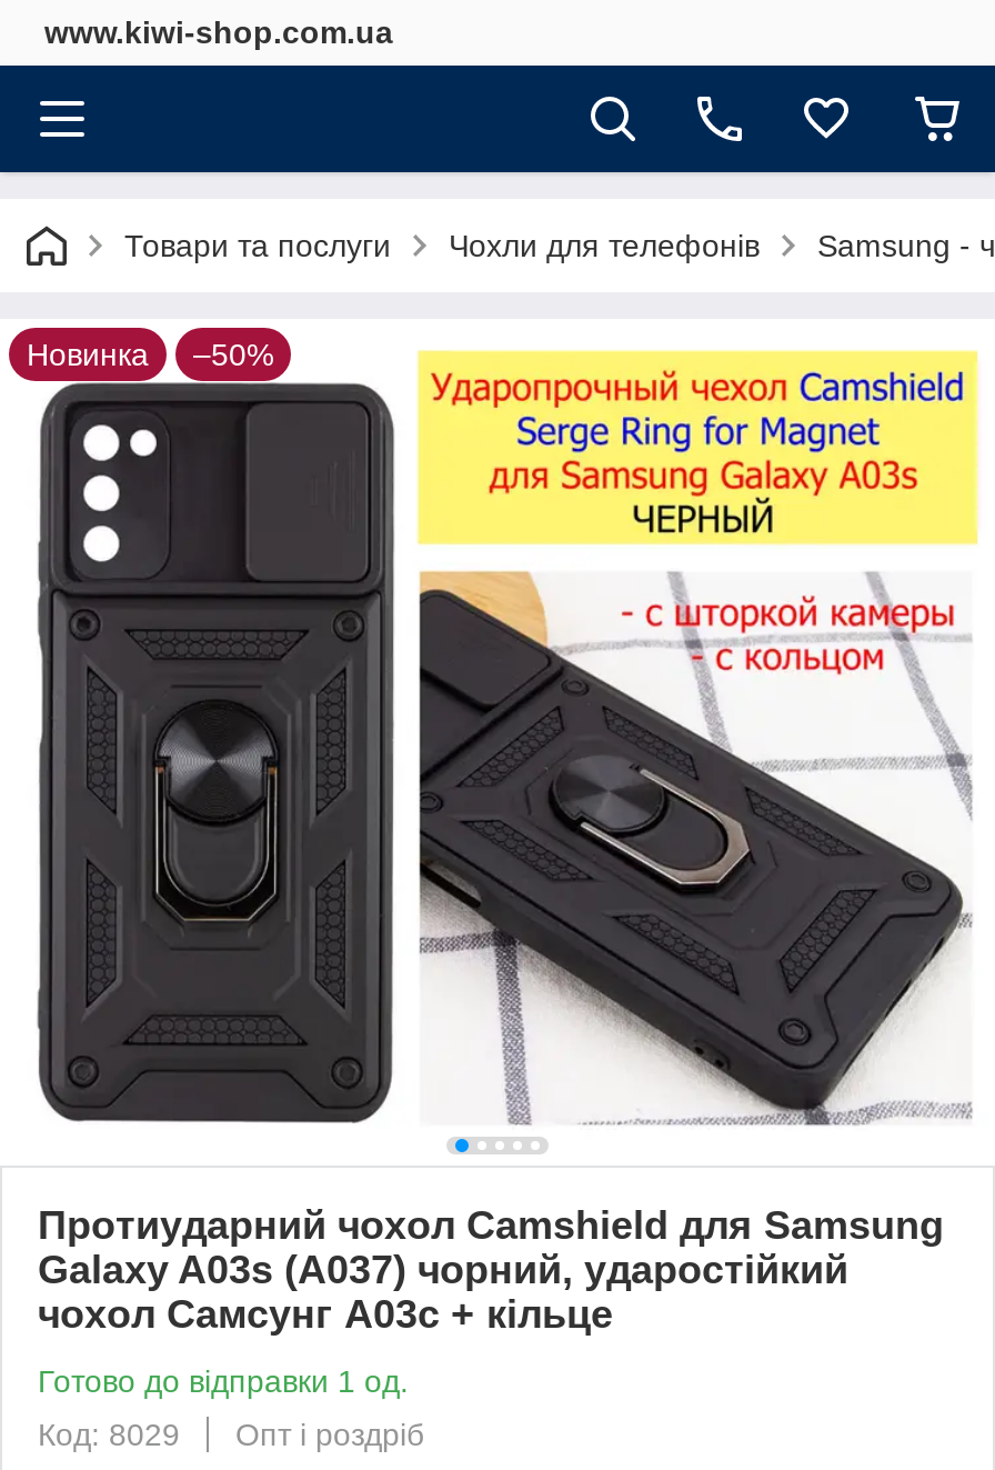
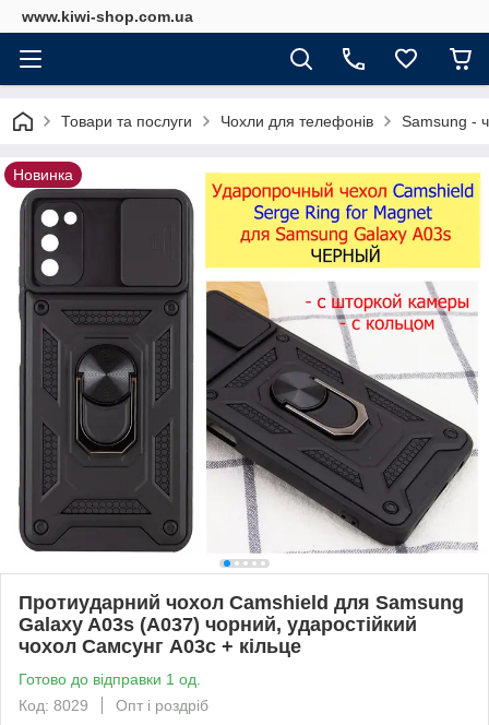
[193,337,273,372] –50% -> none

